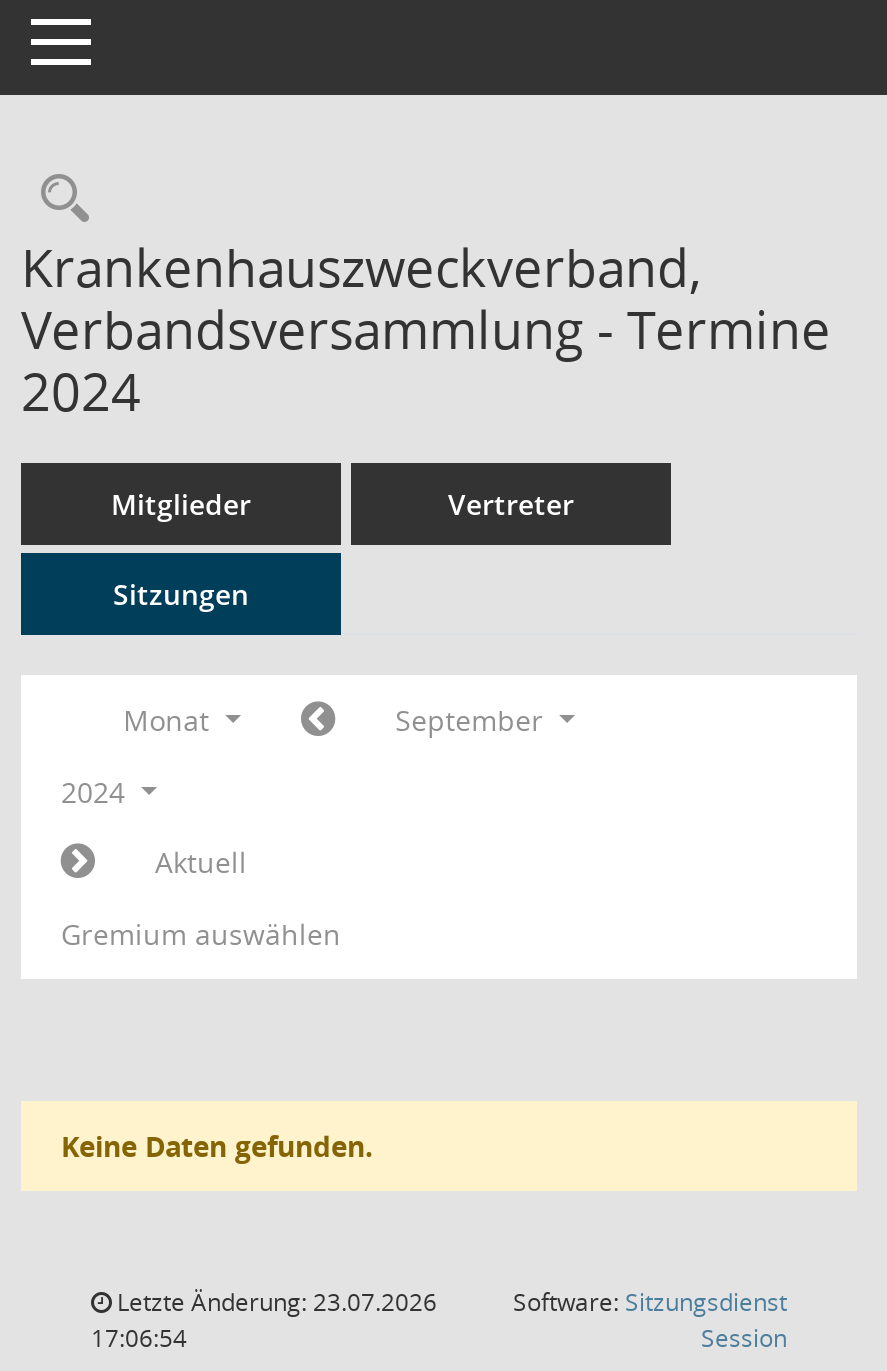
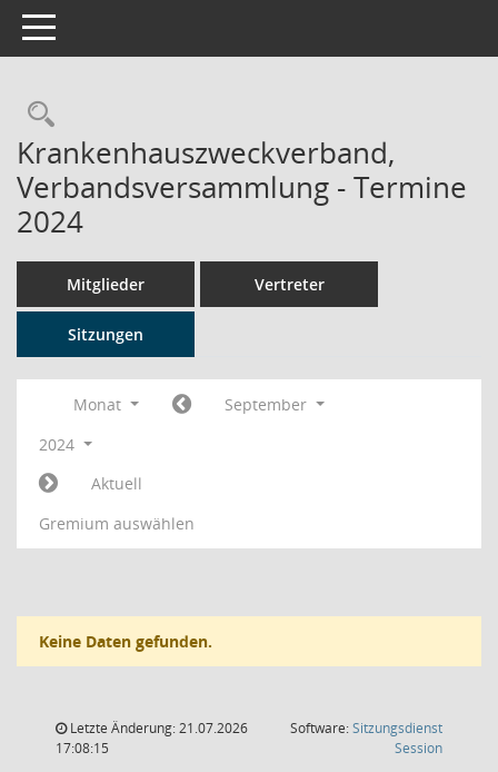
[111,1285,437,1319] Letzte Änderung: 23.07.2026 -> [67,719,248,738] Letzte Änderung: 21.07.2026
[91,1321,187,1355] 17:06:54 -> [56,739,109,758] 17:08:15

